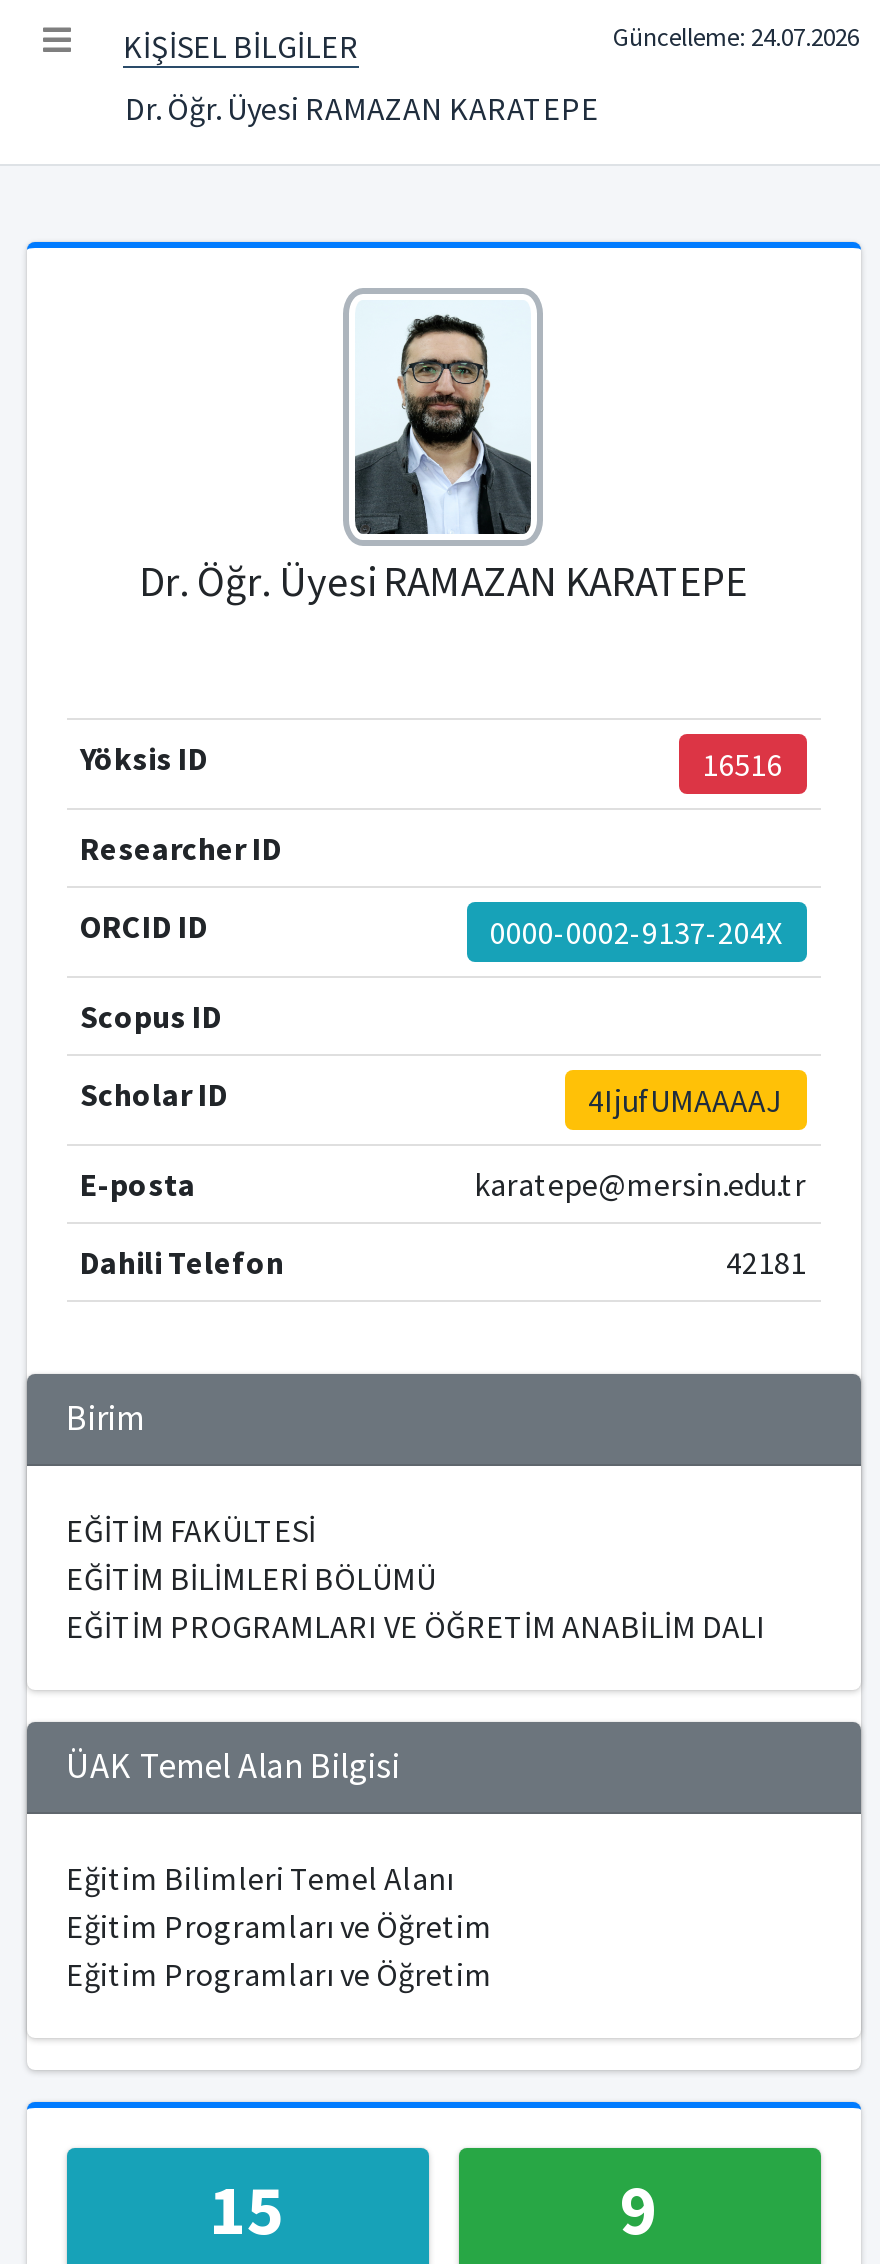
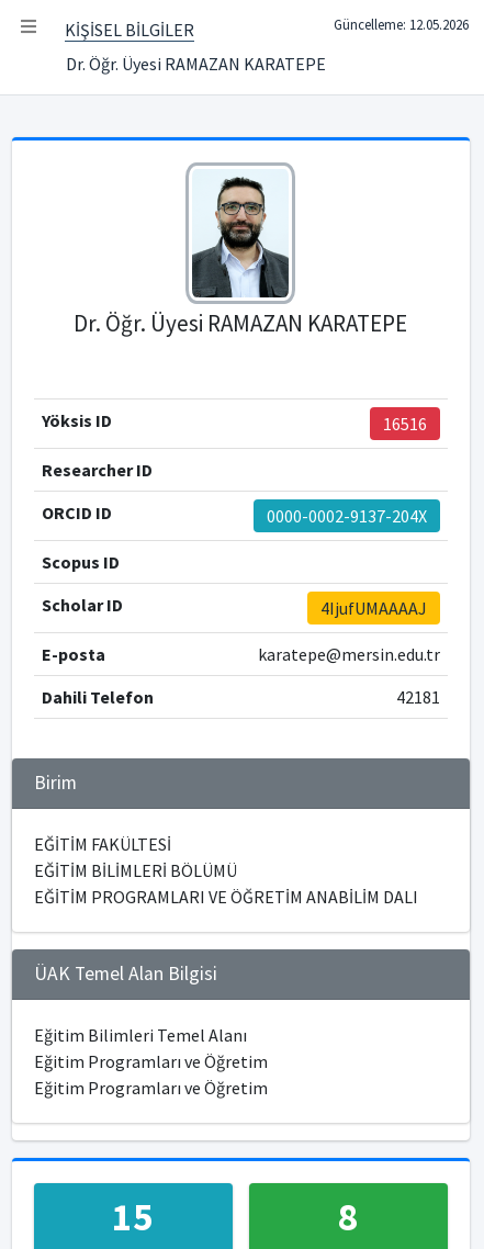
[613,20,859,54] Güncelleme: 24.07.2026 -> [334,15,469,34] Güncelleme: 12.05.2026
[620,2165,658,2255] 9 -> [337,1192,358,1242] 8

